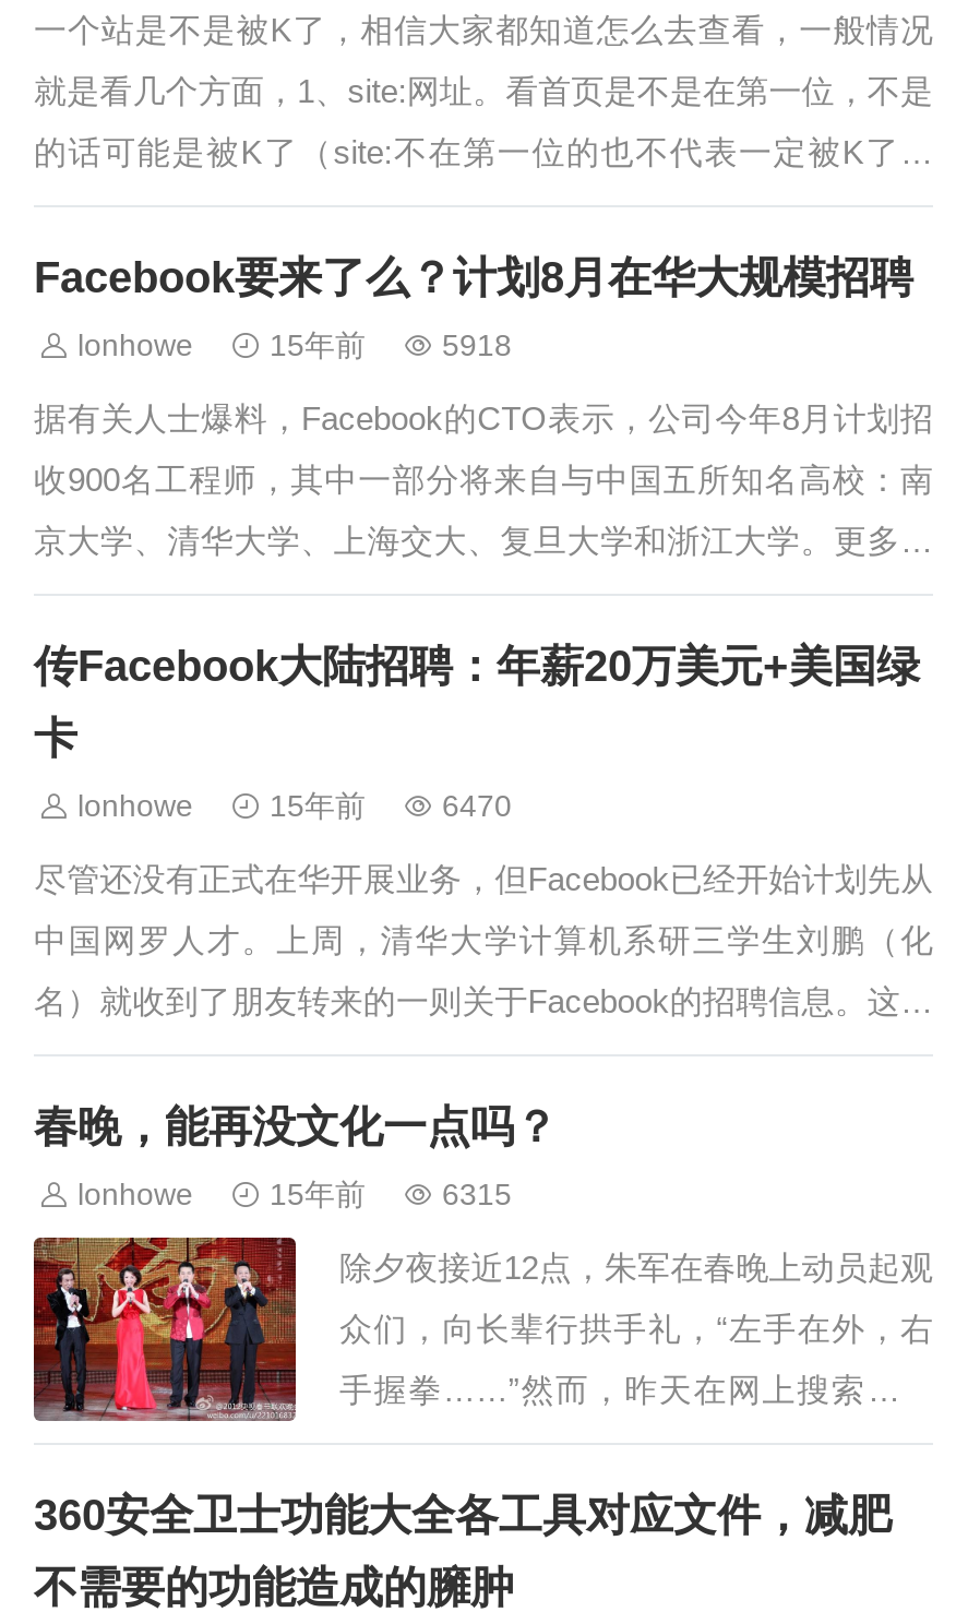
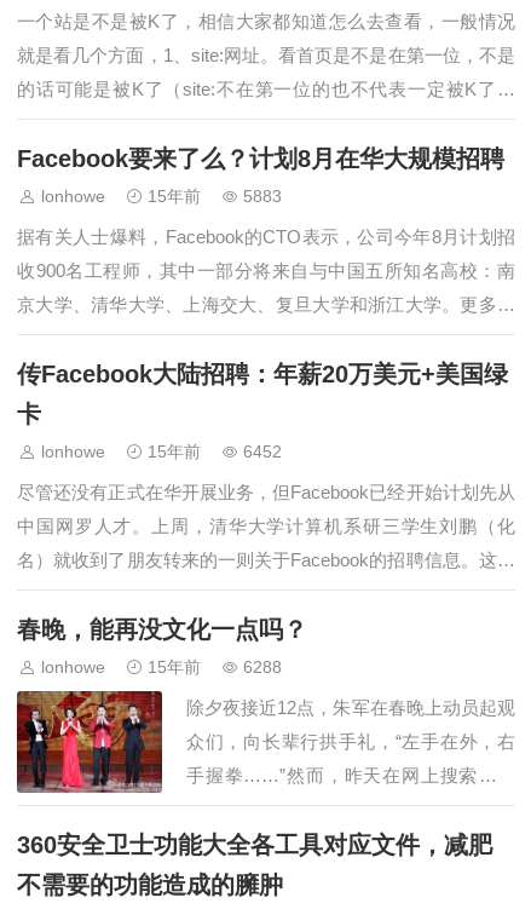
[442,327,512,362] 5918 -> [243,186,282,206] 5883
[442,788,512,823] 6470 -> [243,442,282,461] 6452
[442,1177,512,1211] 6315 -> [243,657,282,677] 6288

